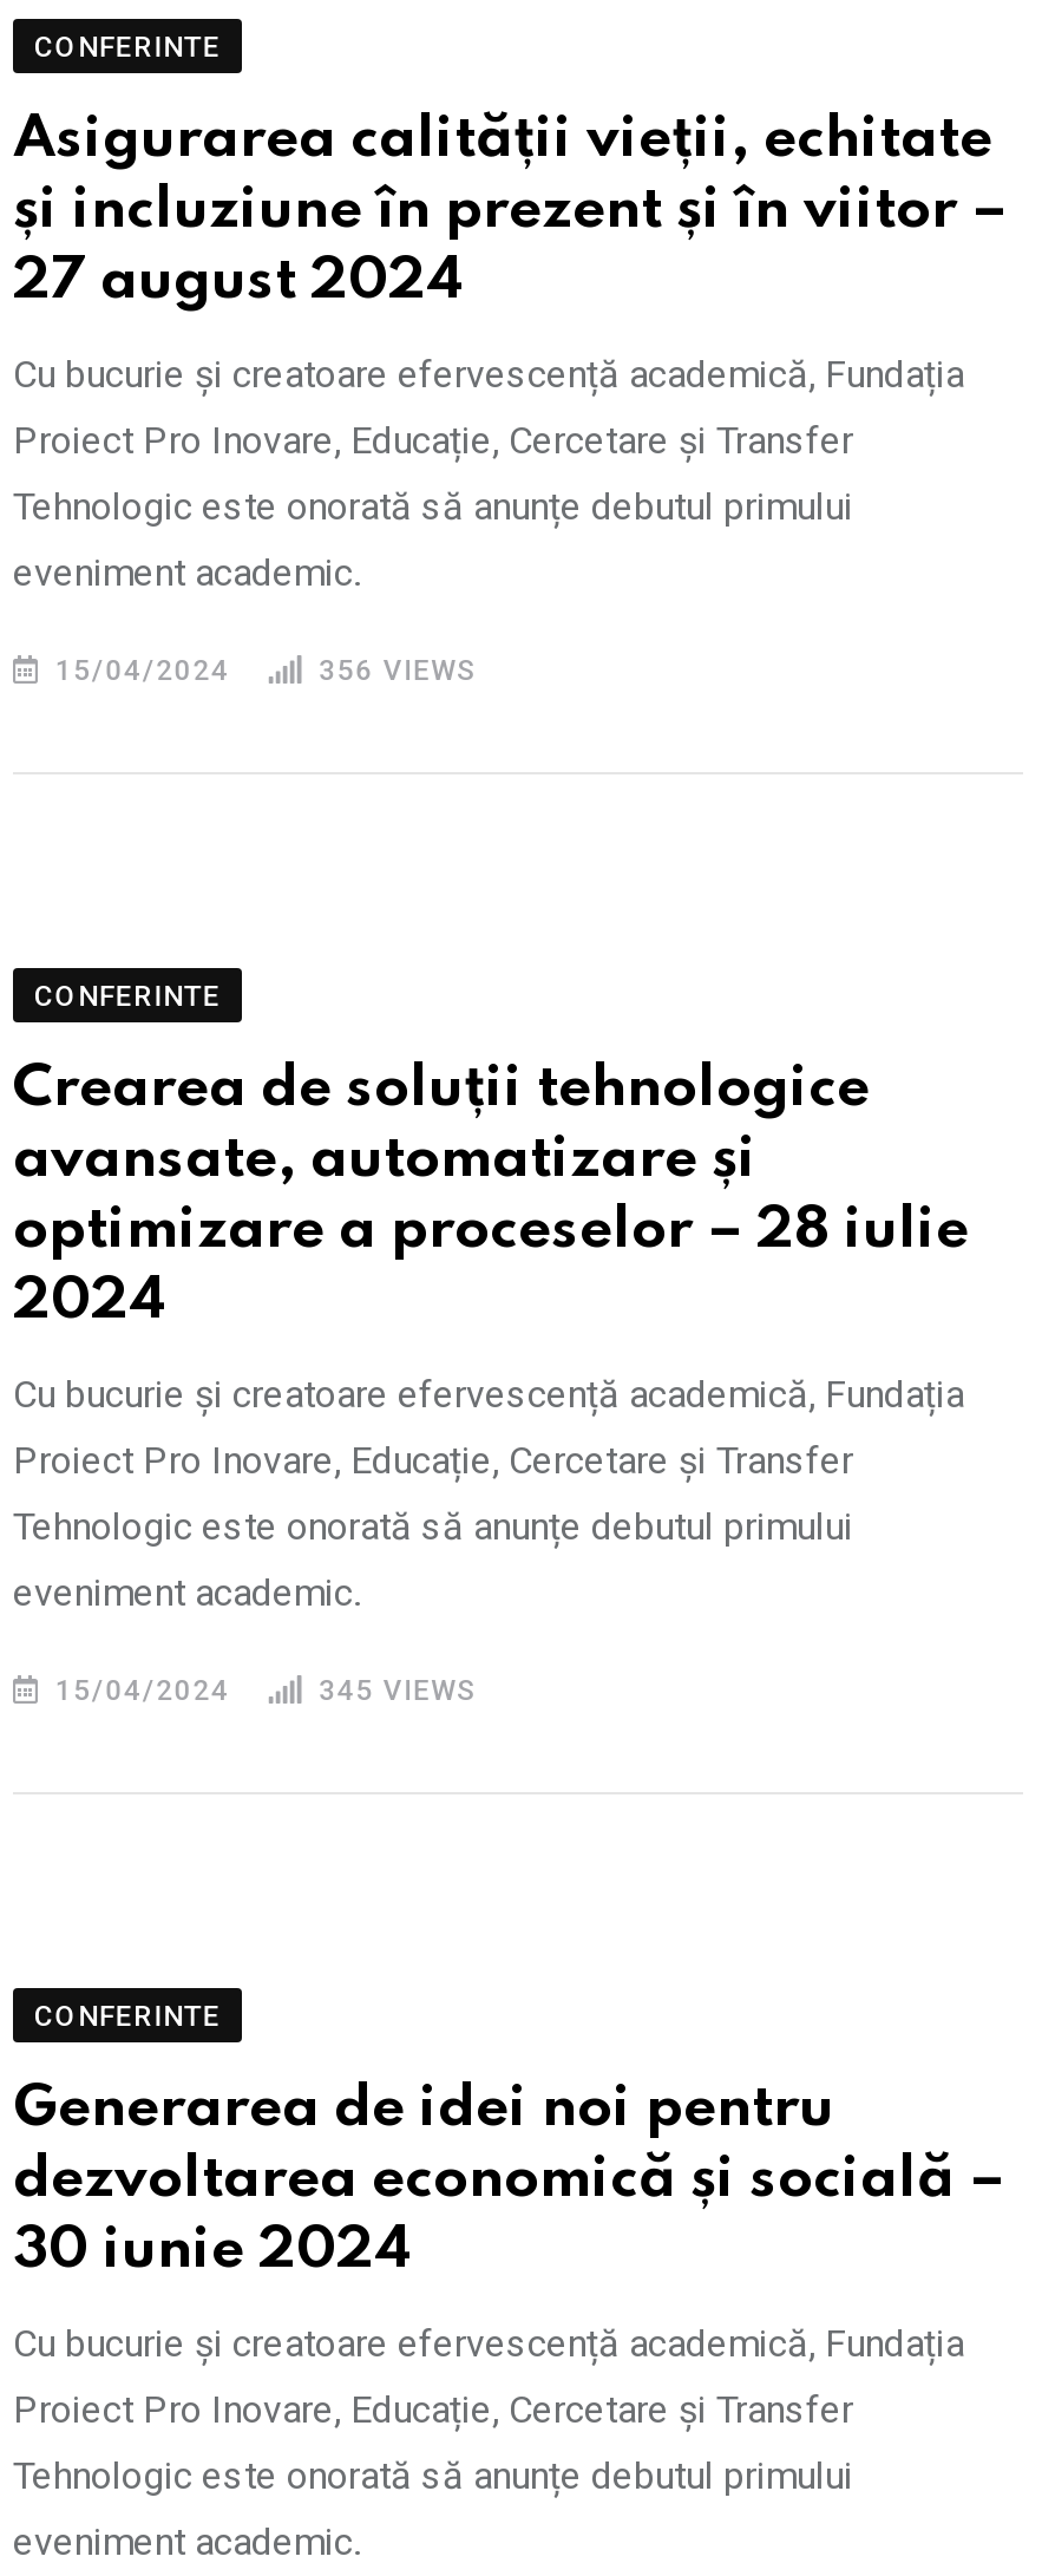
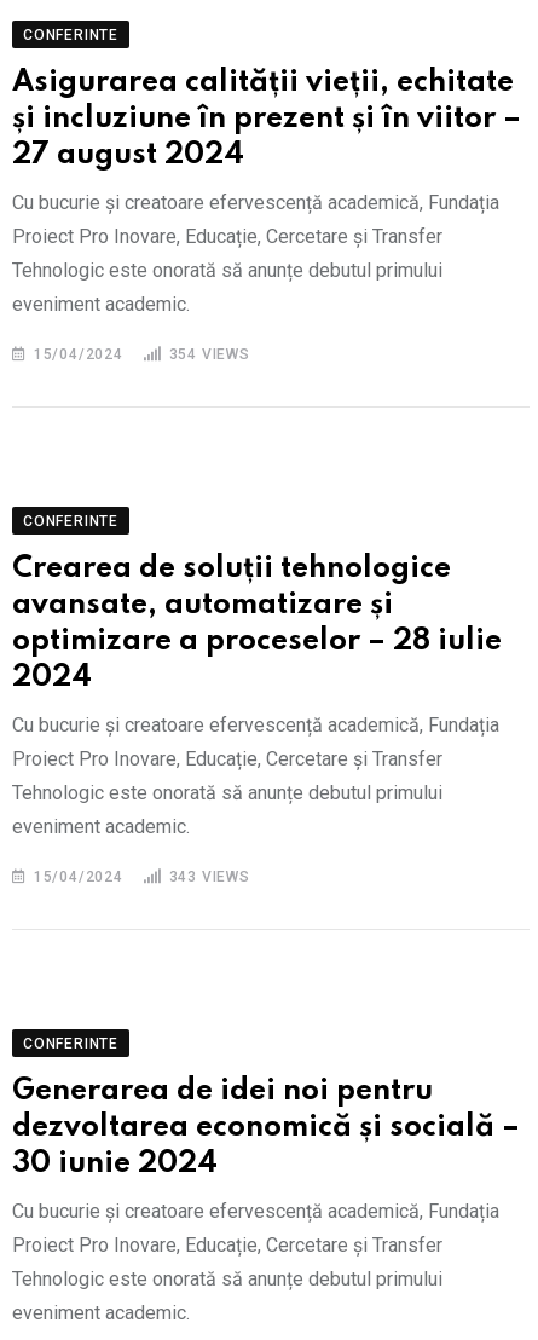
[319,654,477,687] 356 VIEWS -> [169,346,250,363] 354 VIEWS
[319,1674,477,1707] 345 VIEWS -> [169,868,250,885] 343 VIEWS

